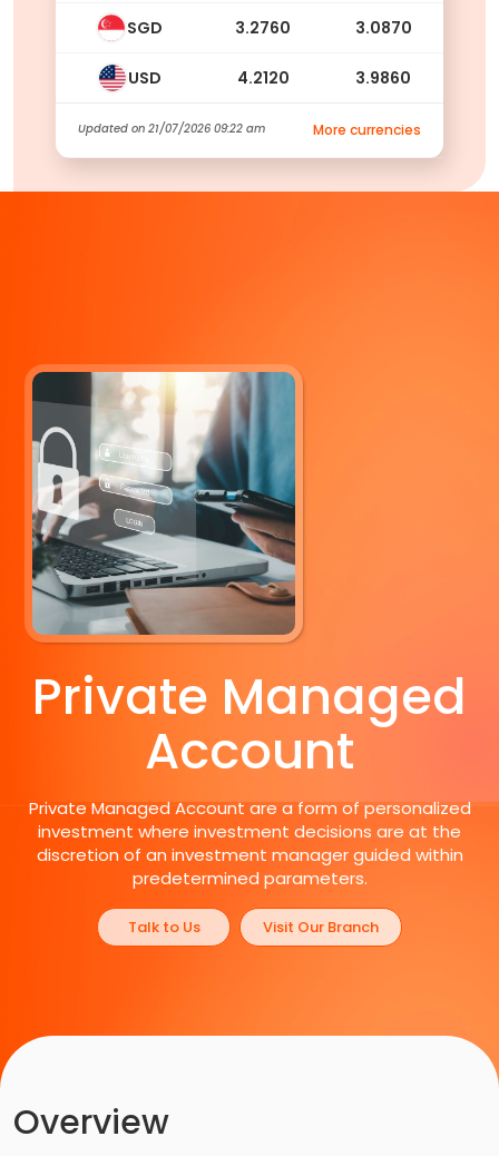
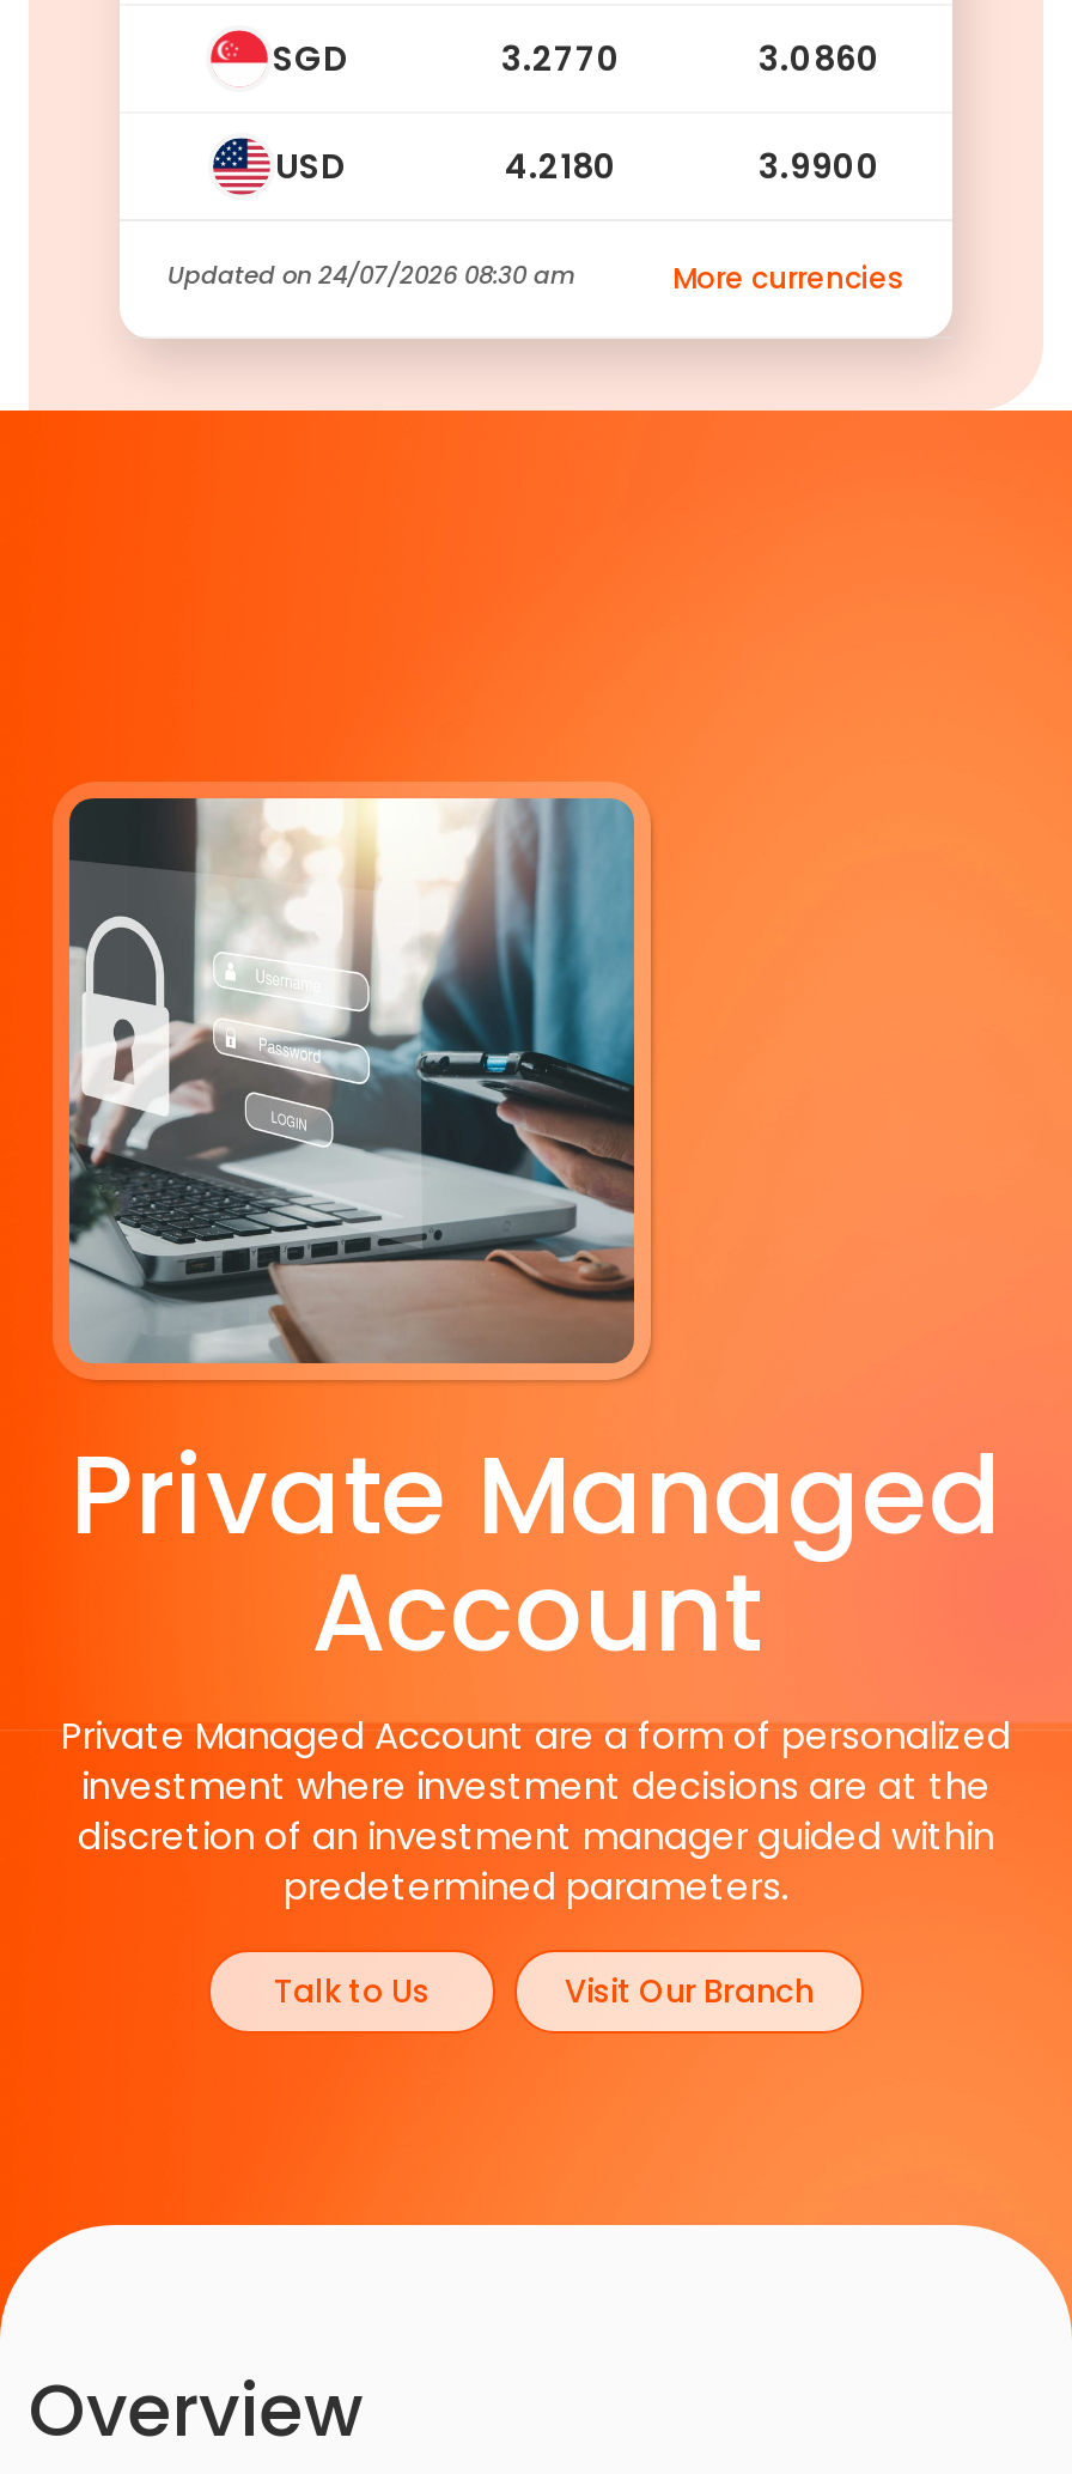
[235,16,291,38] 3.2760 -> [501,34,621,81] 3.2770
[355,16,412,38] 3.0870 -> [759,34,881,81] 3.0860
[237,66,289,89] 4.2120 -> [505,141,617,189] 4.2180
[355,66,411,89] 3.9860 -> [759,141,881,189] 3.9900
[78,120,265,136] Updated on 21/07/2026 09:22 am -> [167,256,574,292] Updated on 24/07/2026 08:30 am

